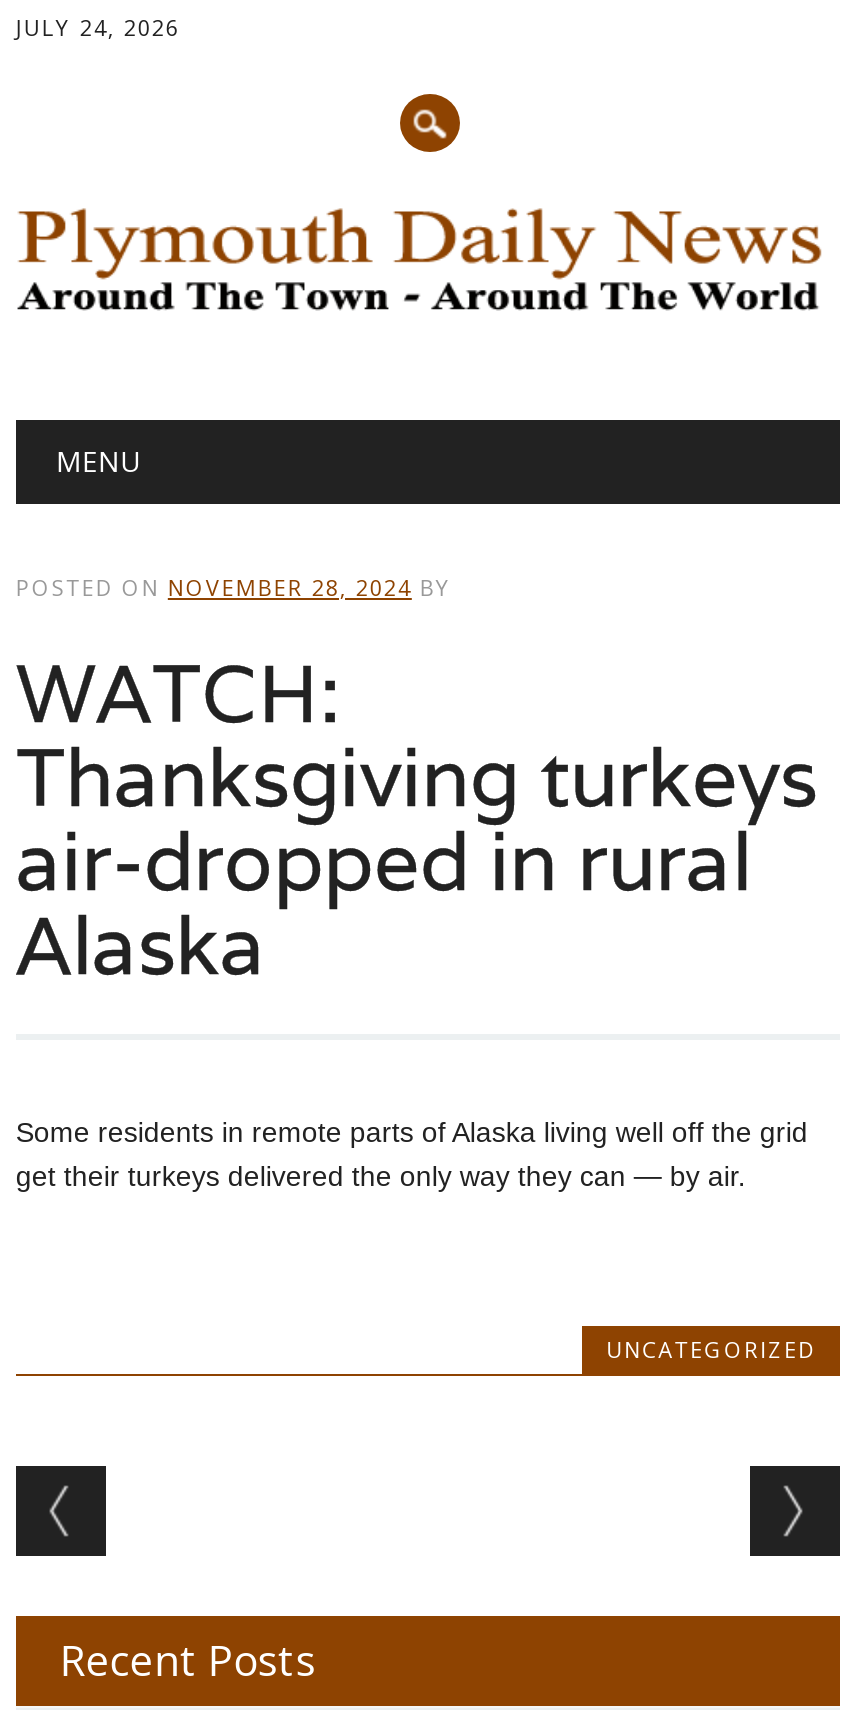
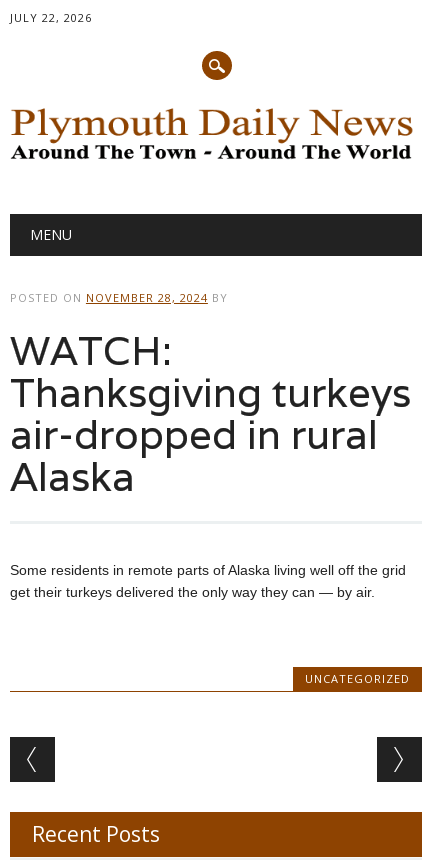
[16,12,180,42] JULY 24, 2026 -> [10,10,92,25] JULY 22, 2026

